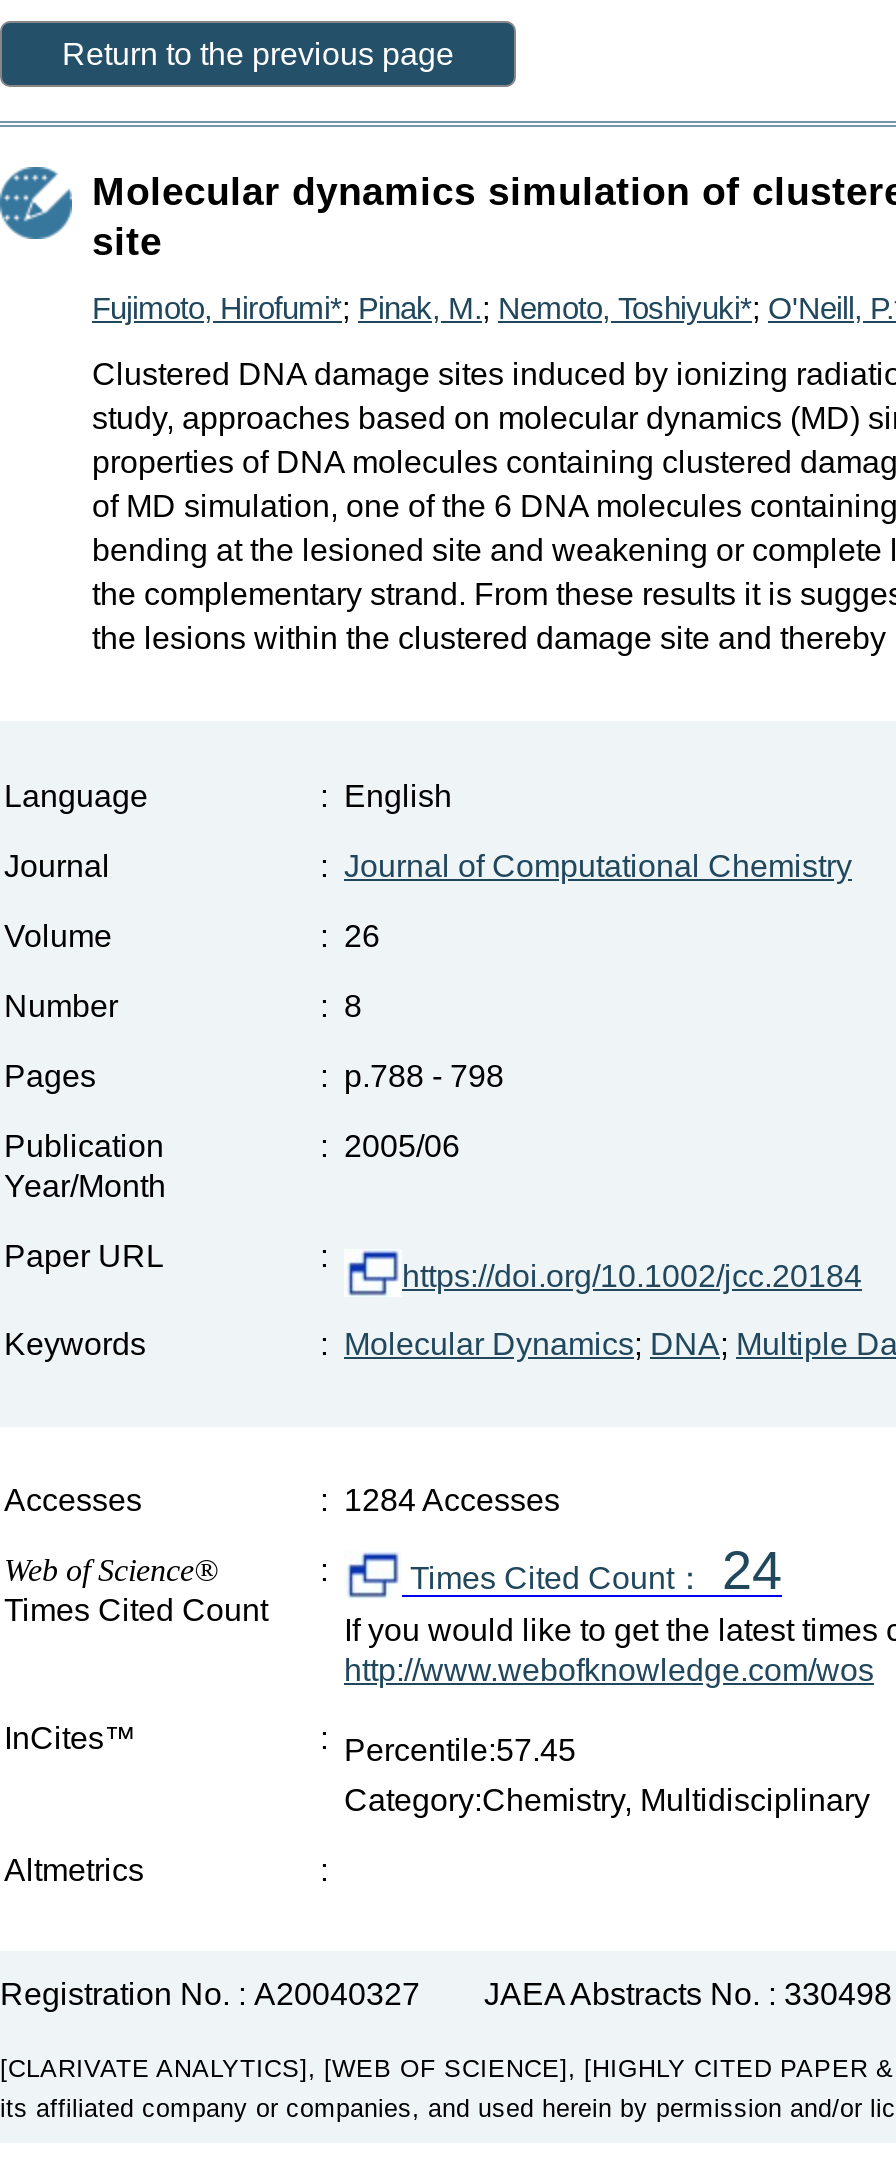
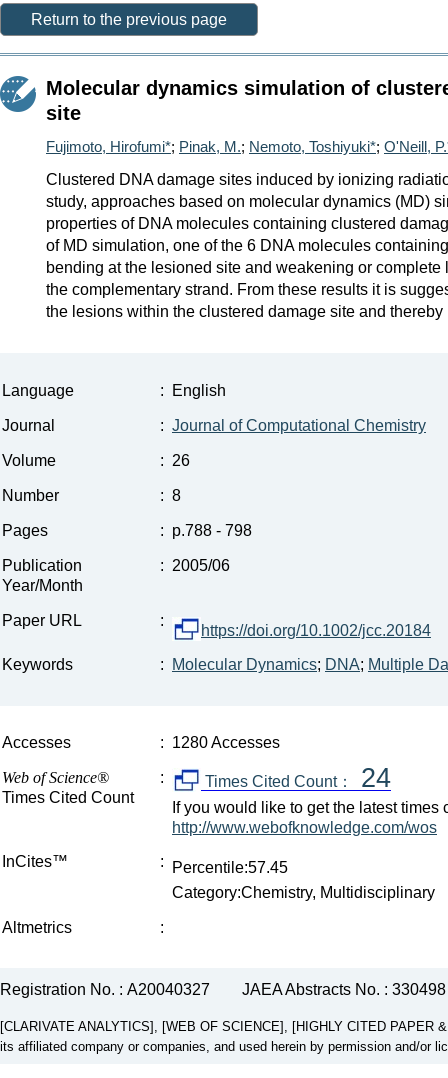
[320,1484,560,1518] : 1284 Accesses -> [160,734,280,751] : 1280 Accesses

